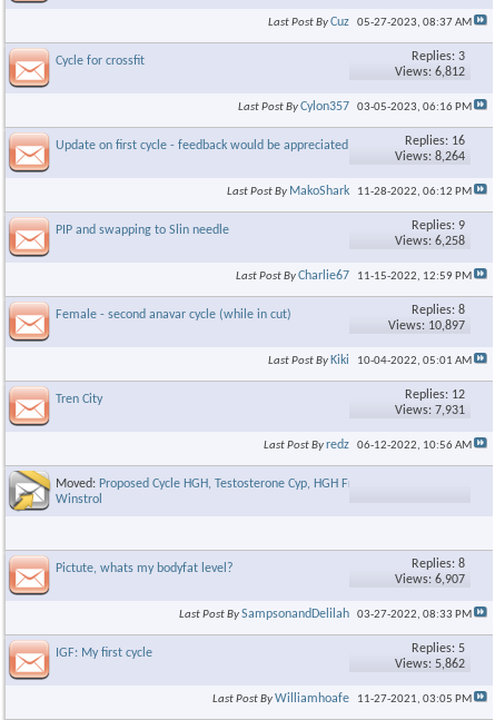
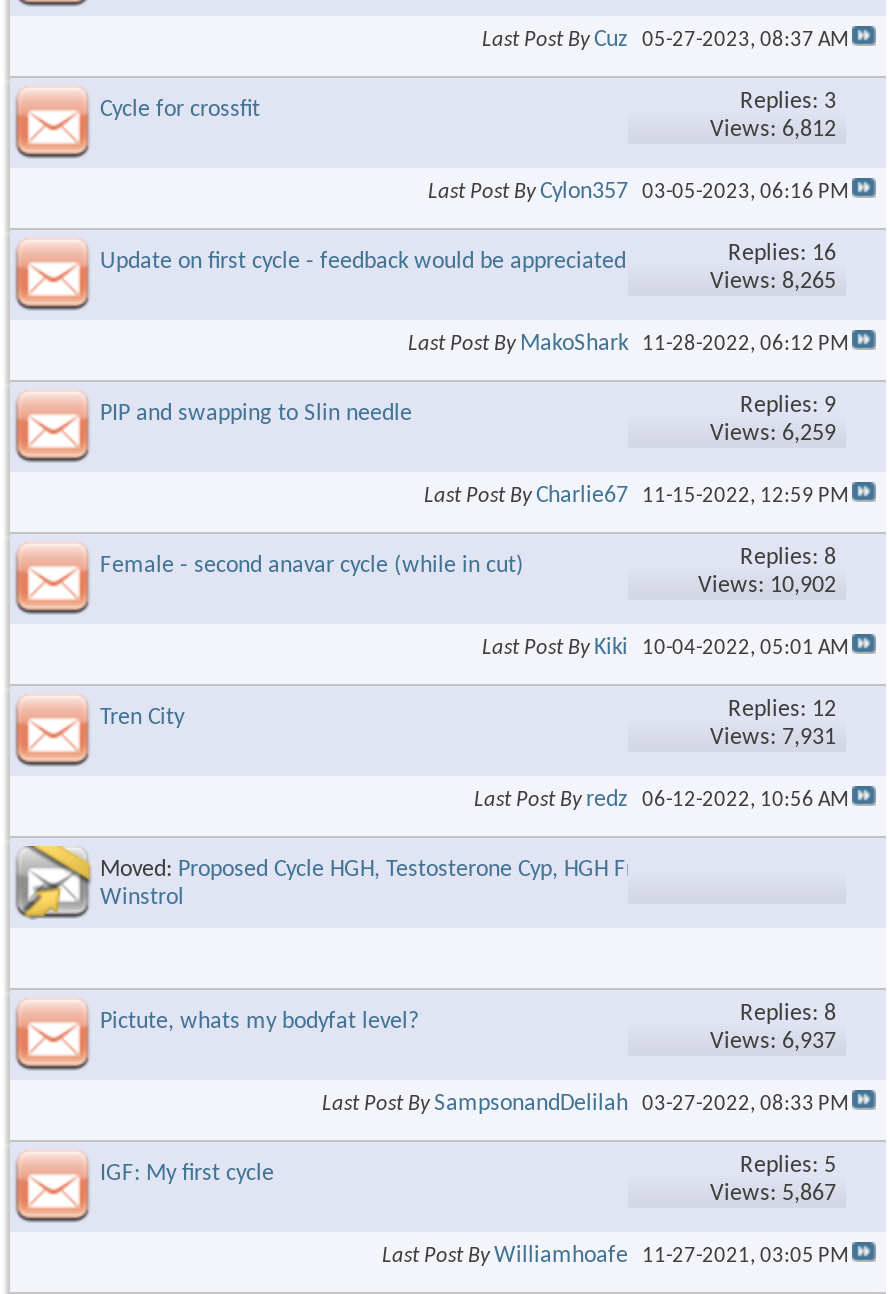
[395,150,465,164] Views: 8,264 -> [710,270,836,294] Views: 8,265
[395,235,465,248] Views: 6,258 -> [710,422,836,446] Views: 6,259
[388,319,465,333] Views: 10,897 -> [698,574,836,598] Views: 10,902
[395,573,465,586] Views: 6,907 -> [710,1030,836,1054] Views: 6,937
[395,658,465,671] Views: 5,862 -> [710,1182,836,1206] Views: 5,867

